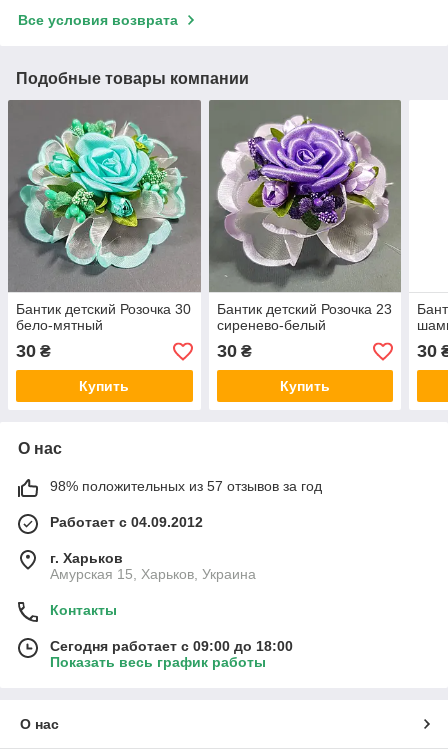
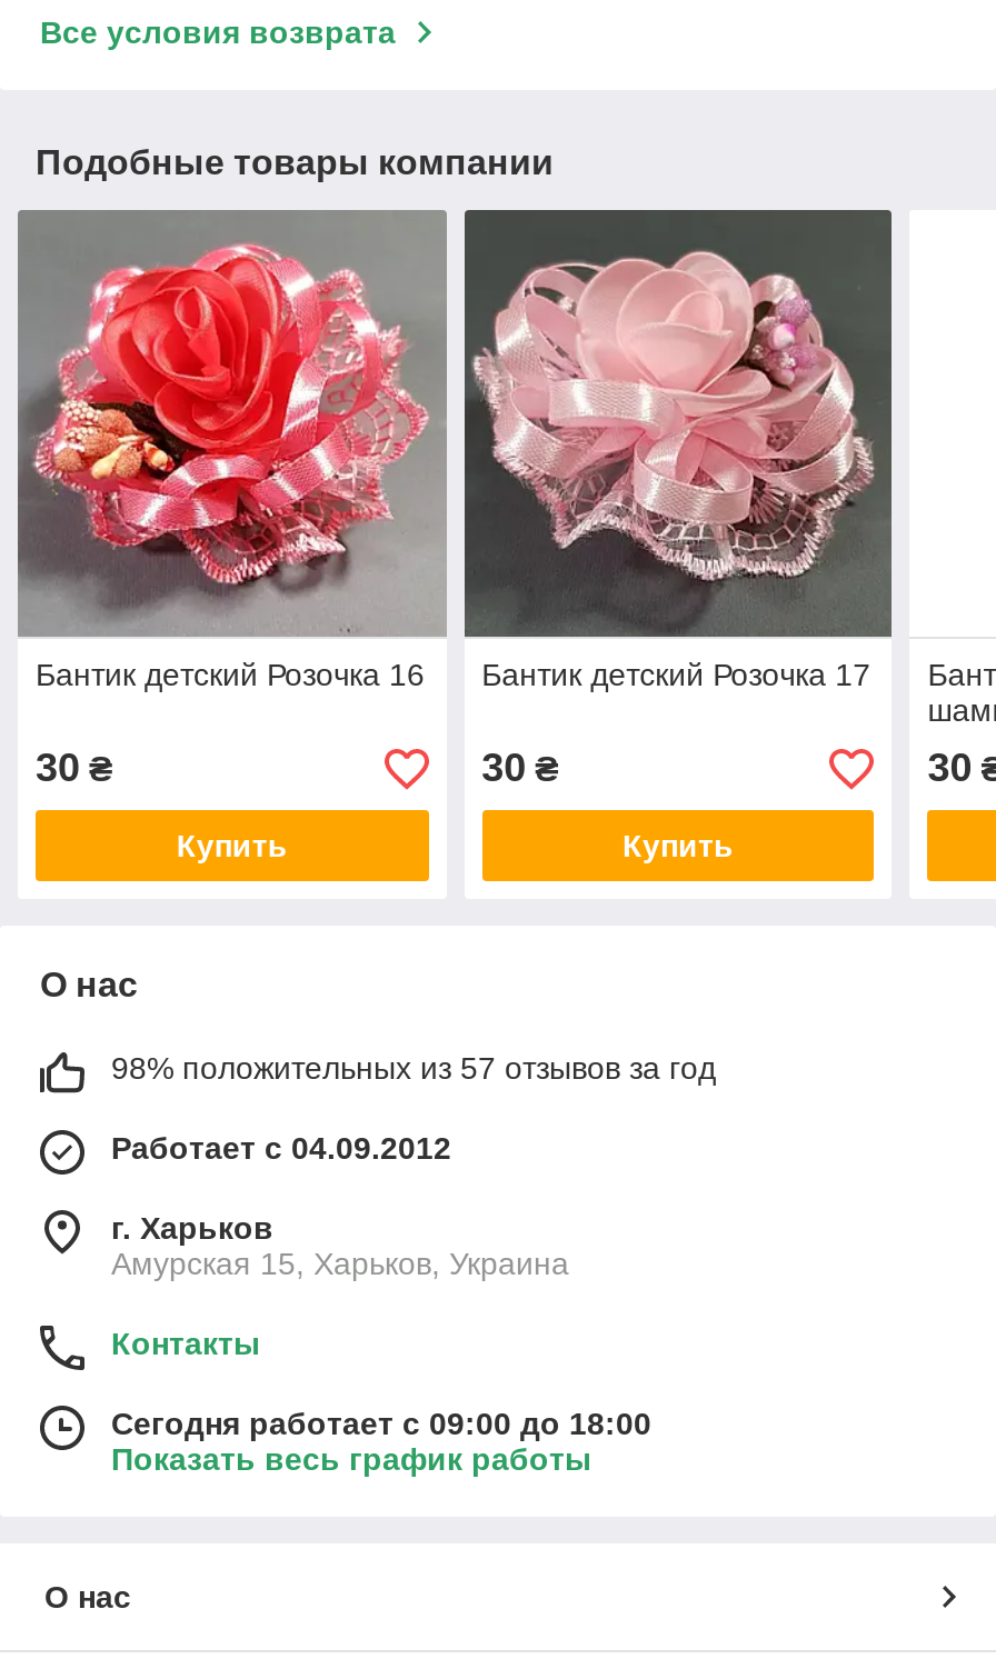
[209,100,401,333] [image] | Бантик детский Розочка 23 | сиренево-белый -> [467,212,889,693] [image] | Бантик детский Розочка 17
[11,115,199,333] [image] | Бантик детский Розочка 30 | бело-мятный -> [22,241,442,693] [image] | Бантик детский Розочка 16

